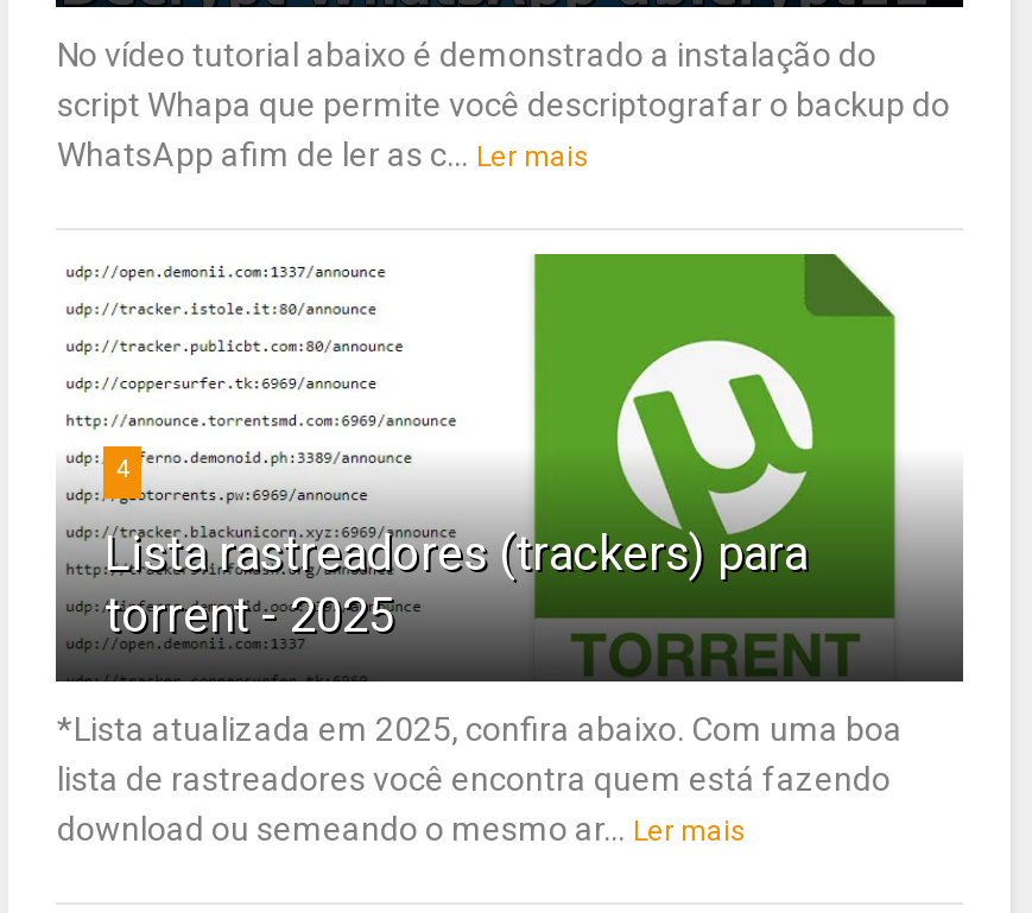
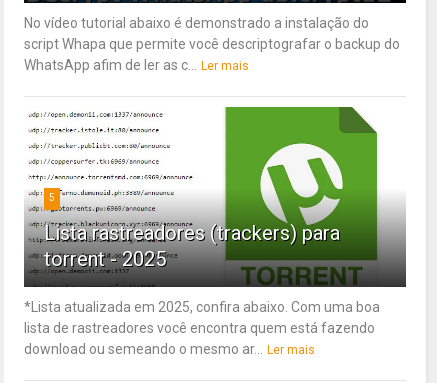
[116,455,130,481] 4 -> [49,192,55,203] 5

